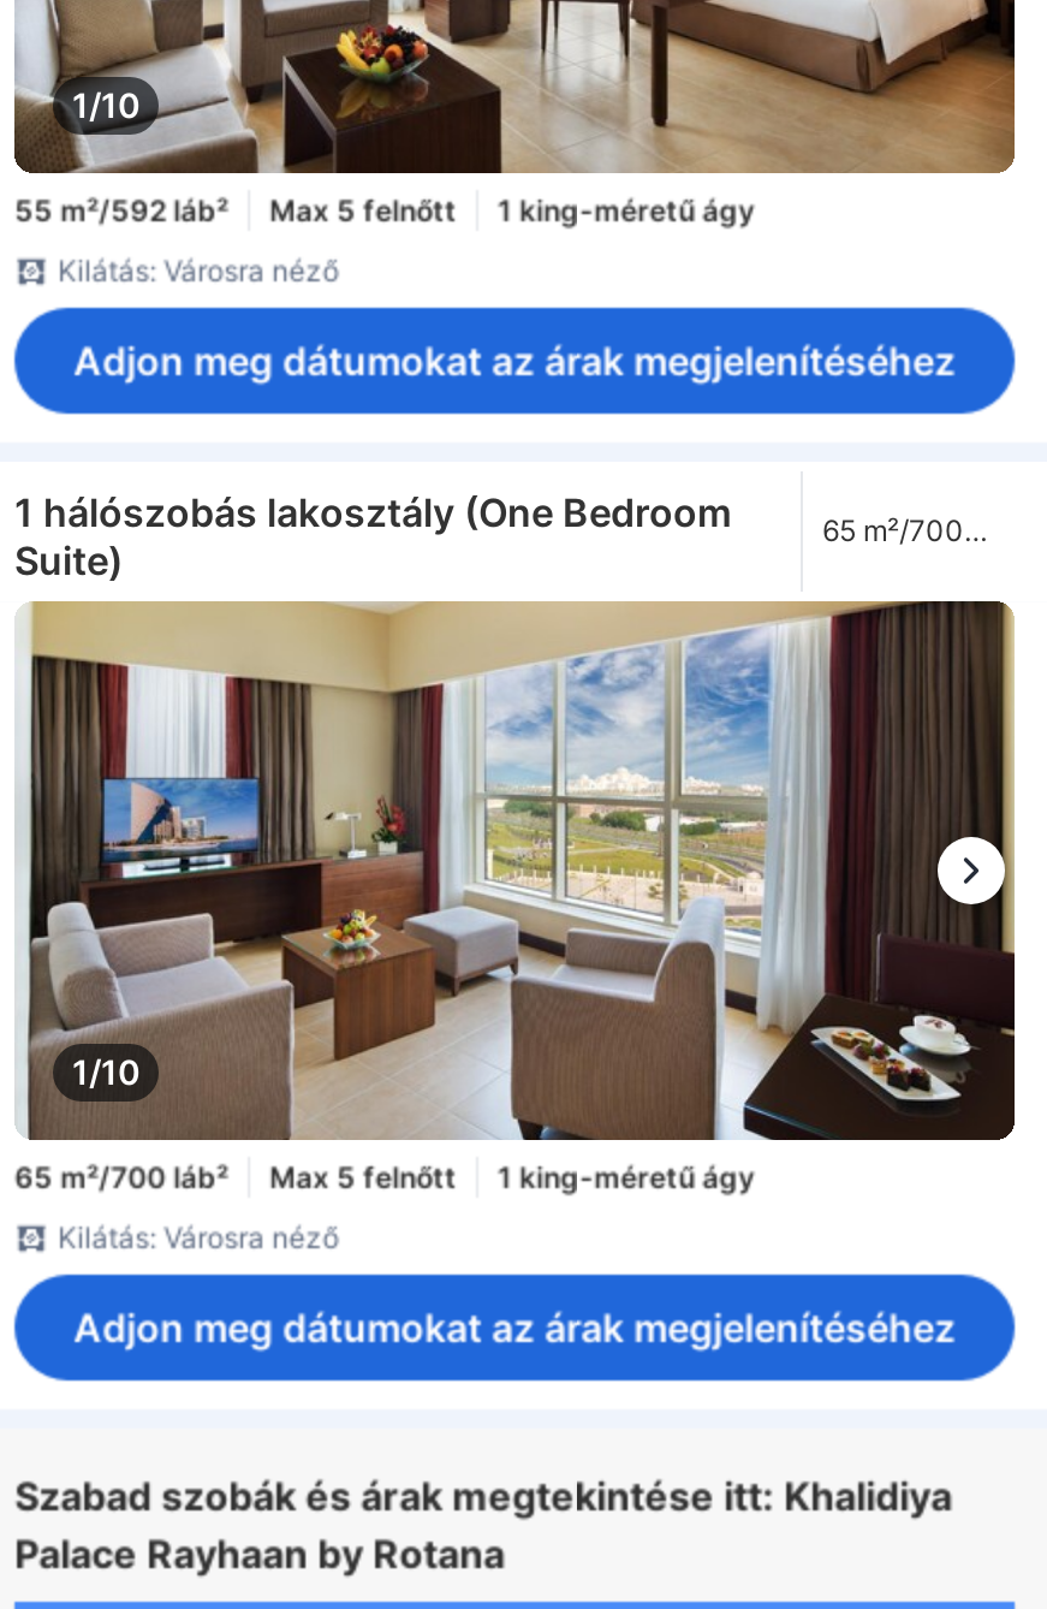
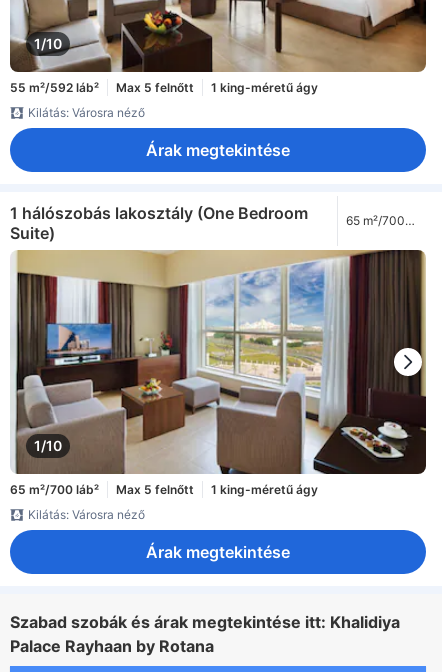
[73,337,956,385] Adjon meg dátumokat az árak megjelenítéséhez -> [146,140,290,160] Árak megtekintése
[73,1304,956,1352] Adjon meg dátumokat az árak megjelenítéséhez -> [146,542,290,562] Árak megtekintése

